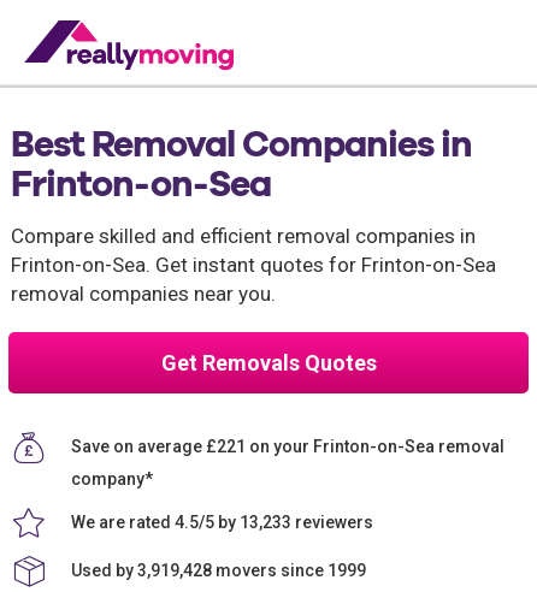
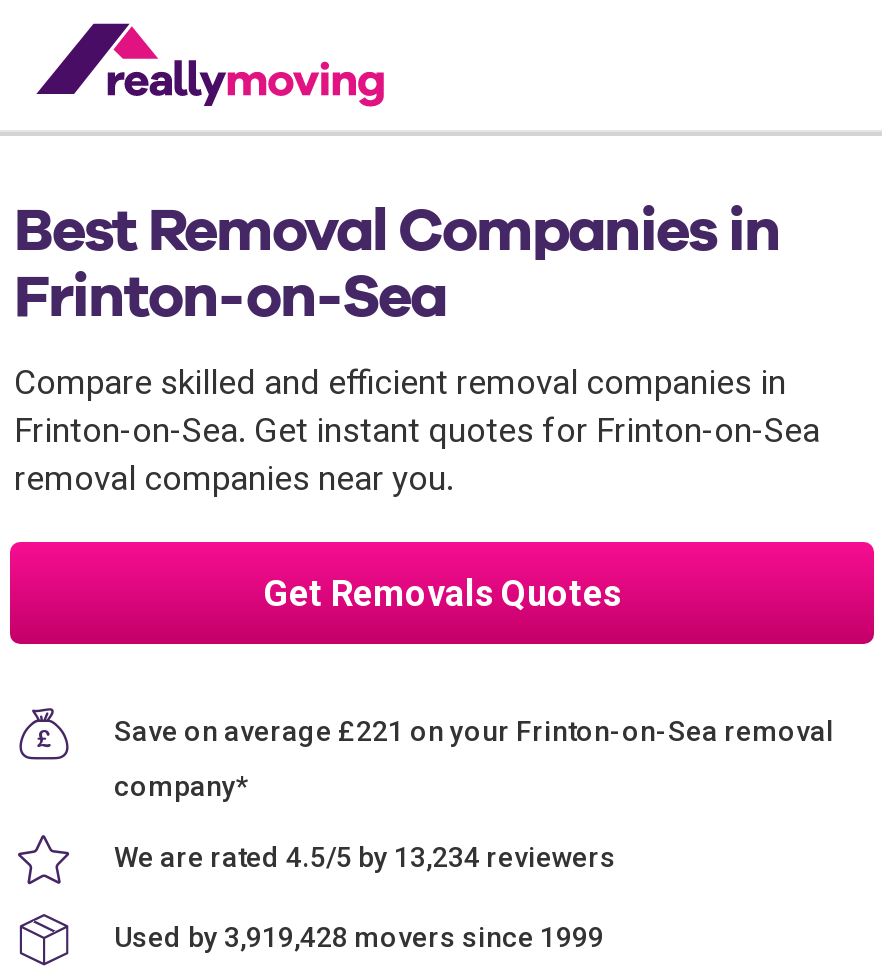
[71,512,373,531] We are rated 4.5/5 by 13,233 reviewers -> [114,841,616,873] We are rated 4.5/5 by 13,234 reviewers

